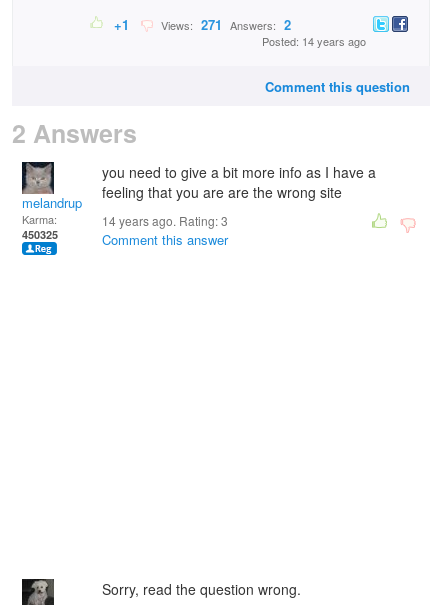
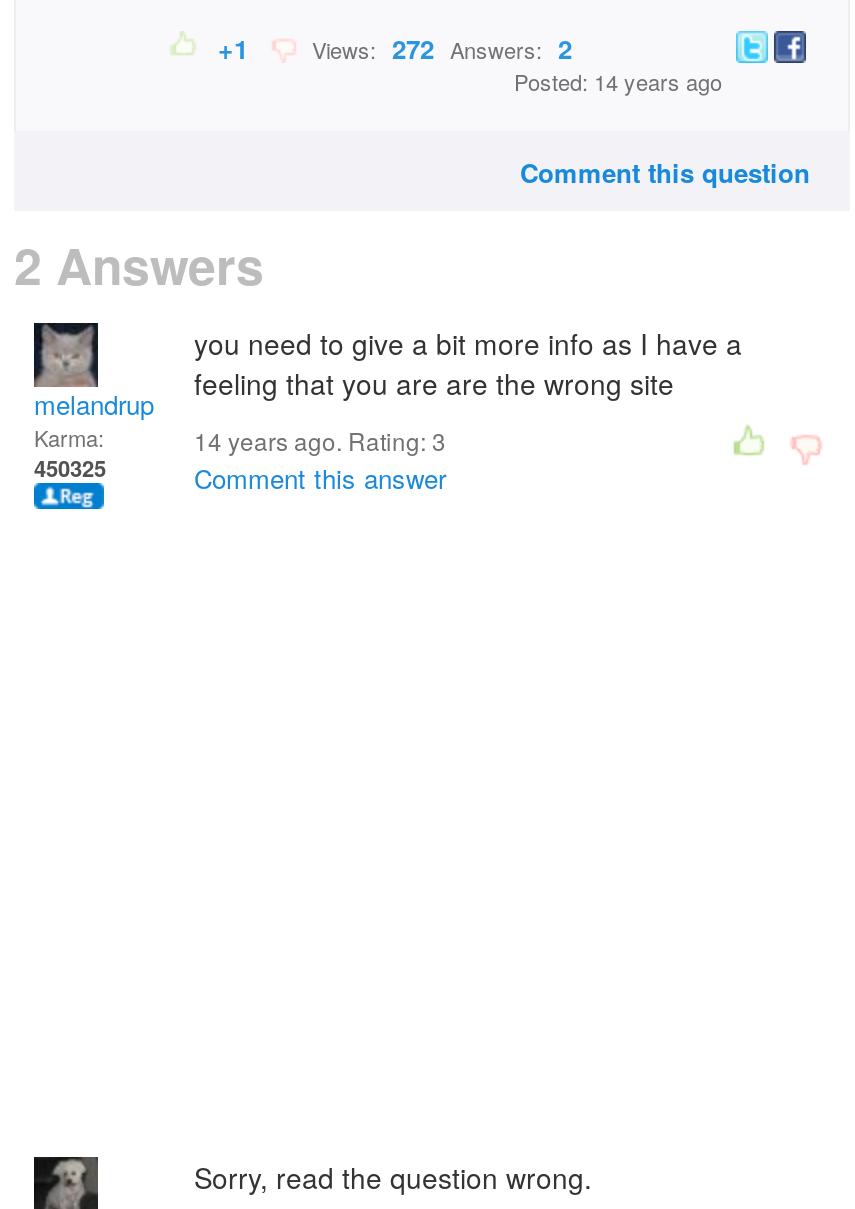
[155,15,291,34] Views: 271 Answers: 2 -> [300,29,572,67] Views: 272 Answers: 2

